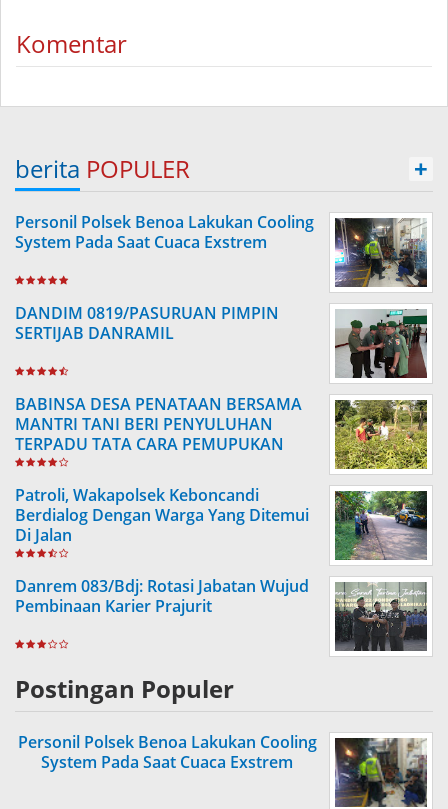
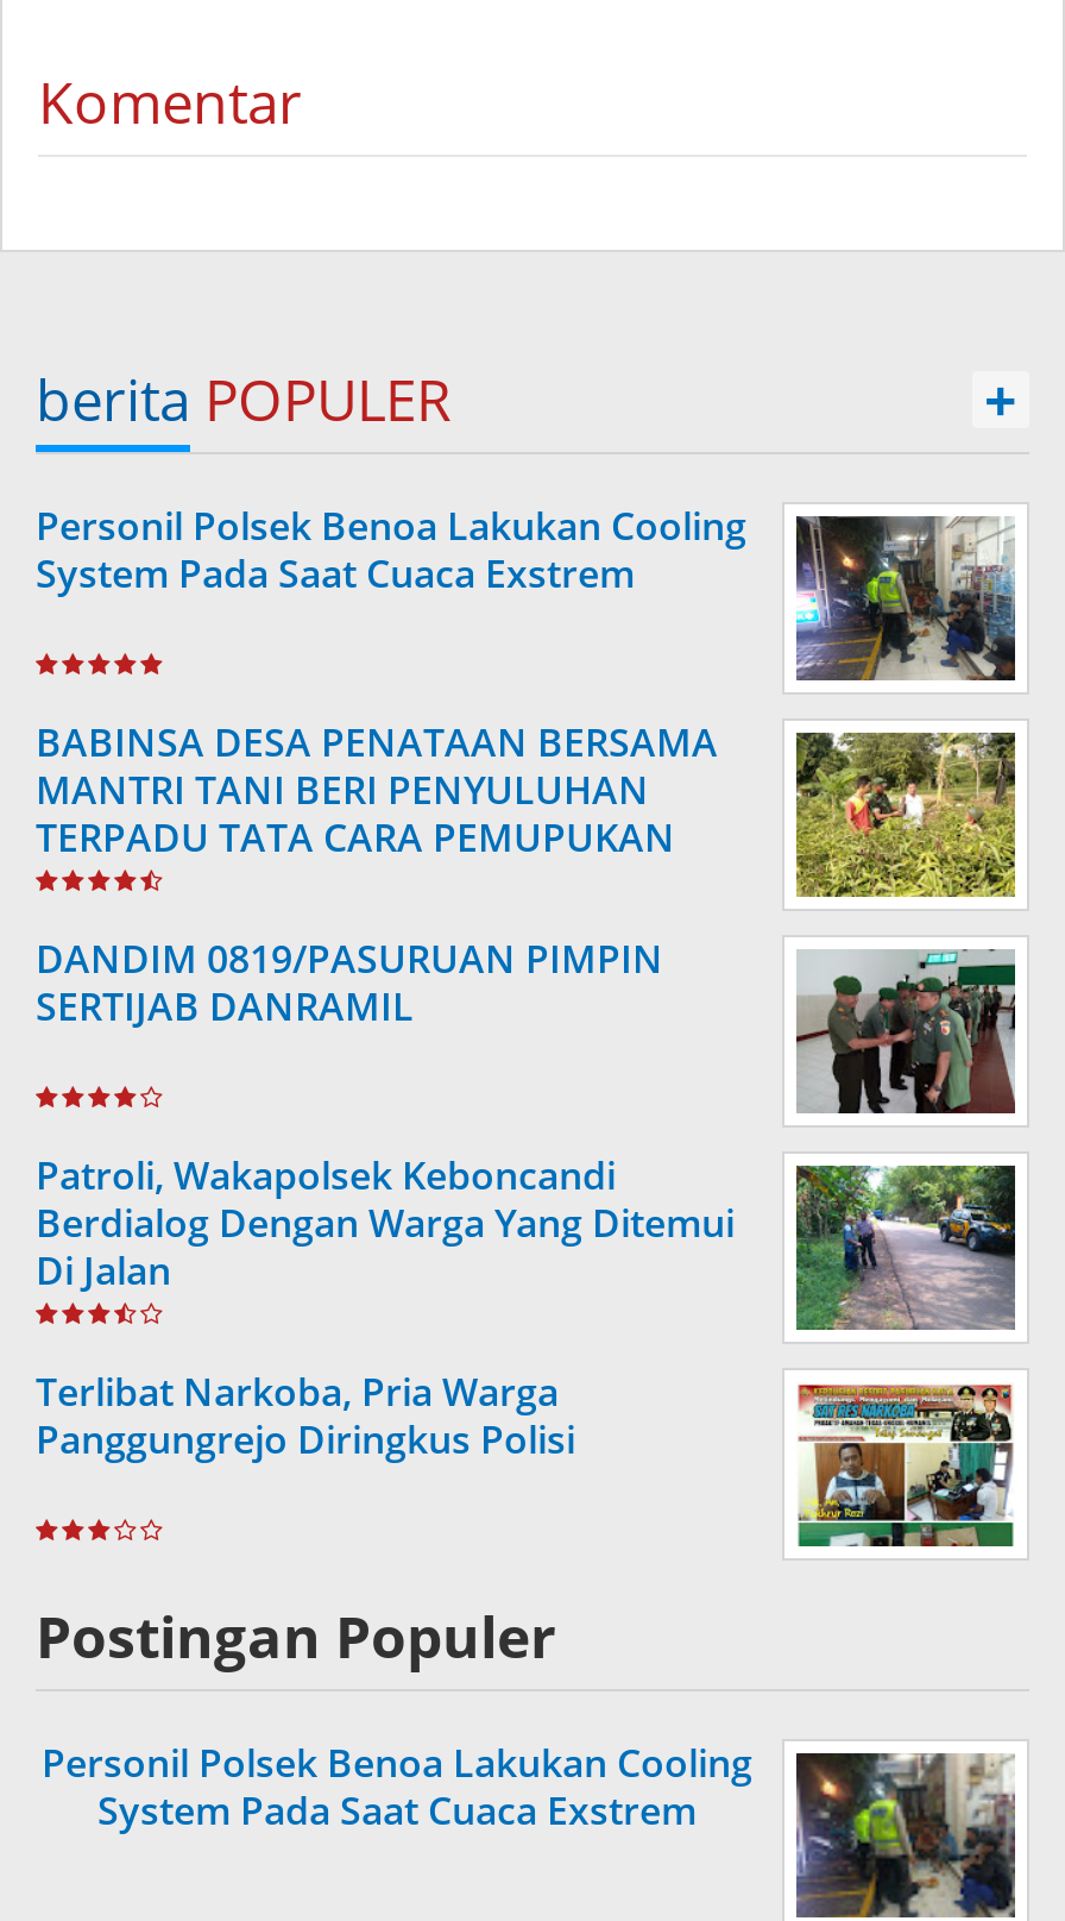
moved [15,302,279,344] -> [36,933,663,1032]: DANDIM 0819/PASURUAN PIMPIN | SERTIJAB DANRAMIL
moved [334,310,428,379] -> [796,952,1015,1116]: [image]
moved [15,393,429,471] -> [36,716,1020,902]: [image] | BABINSA DESA PENATAAN BERSAMA | MANTRI TANI BERI PENYULUHAN | TERPADU TATA CARA PEMUPUKAN
[15,575,309,617] Danrem 083/Bdj: Rotasi Jabatan Wujud | Pembinaan Karier Prajurit -> [36,1366,575,1465] Terlibat Narkoba, Pria Warga | Panggungrejo Diringkus Polisi
[334,582,428,652] [image] -> [796,1382,1015,1549] [image]

